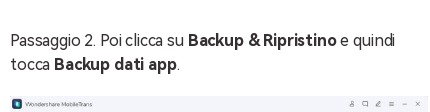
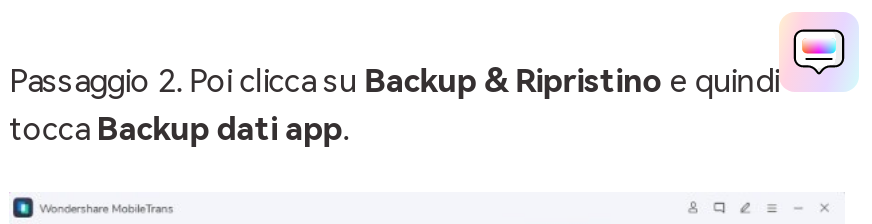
none -> [779,12,859,92] [image]

